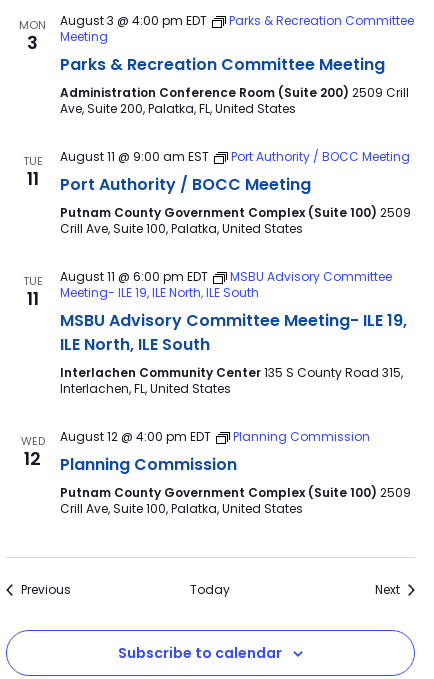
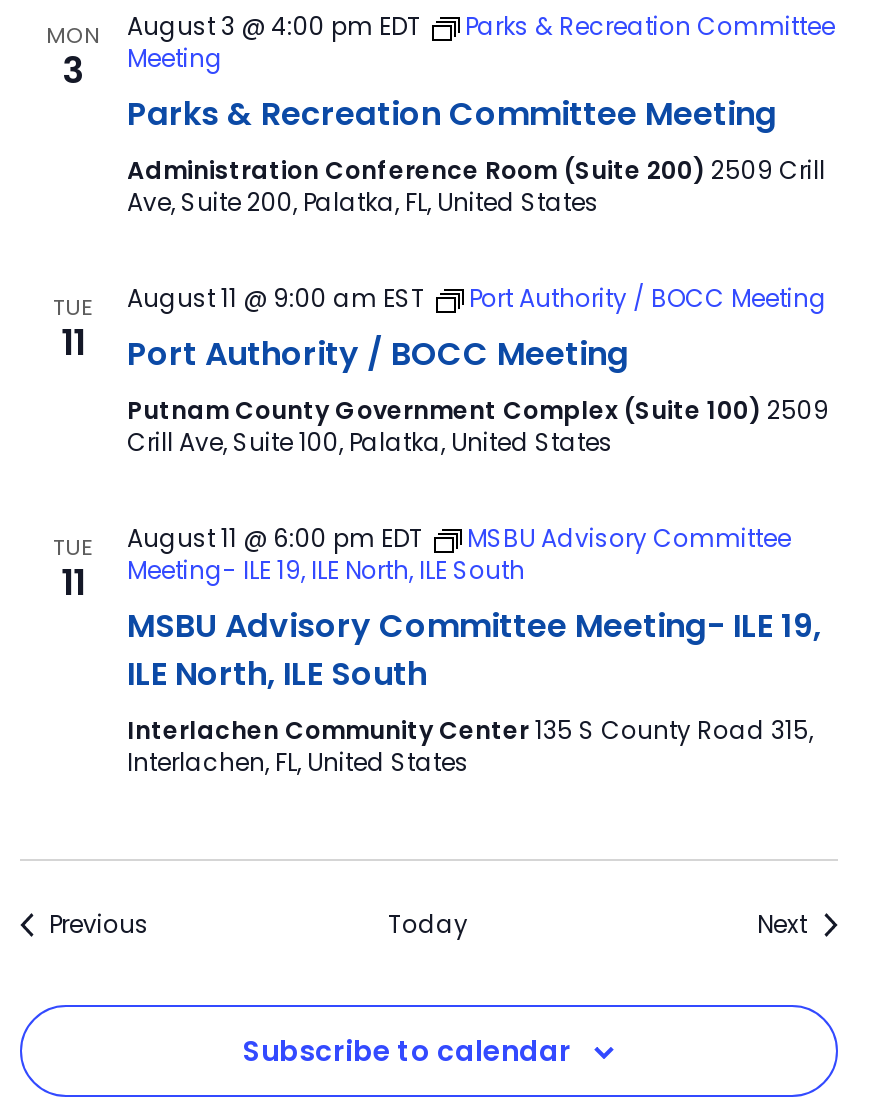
[20,433,44,471] WED | 12 -> none
[59,428,410,517] August 12 @ 4:00 pm EDT | Planning Commission | Planning Commission | Putnam County Government Complex (Suite 100) 2509 | Crill Ave, Suite 100, Palatka, United States -> none

